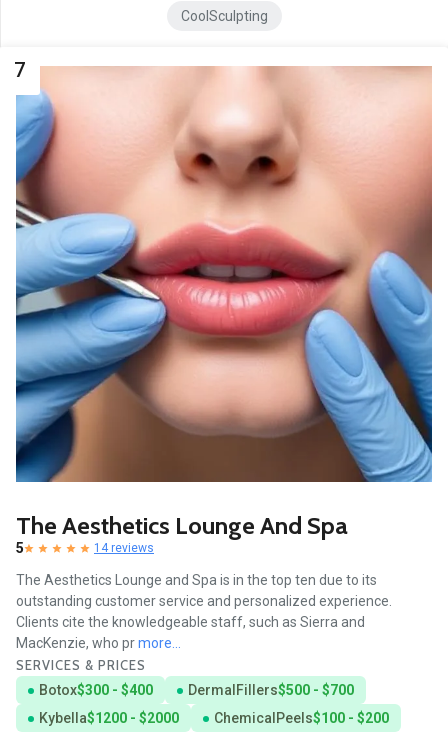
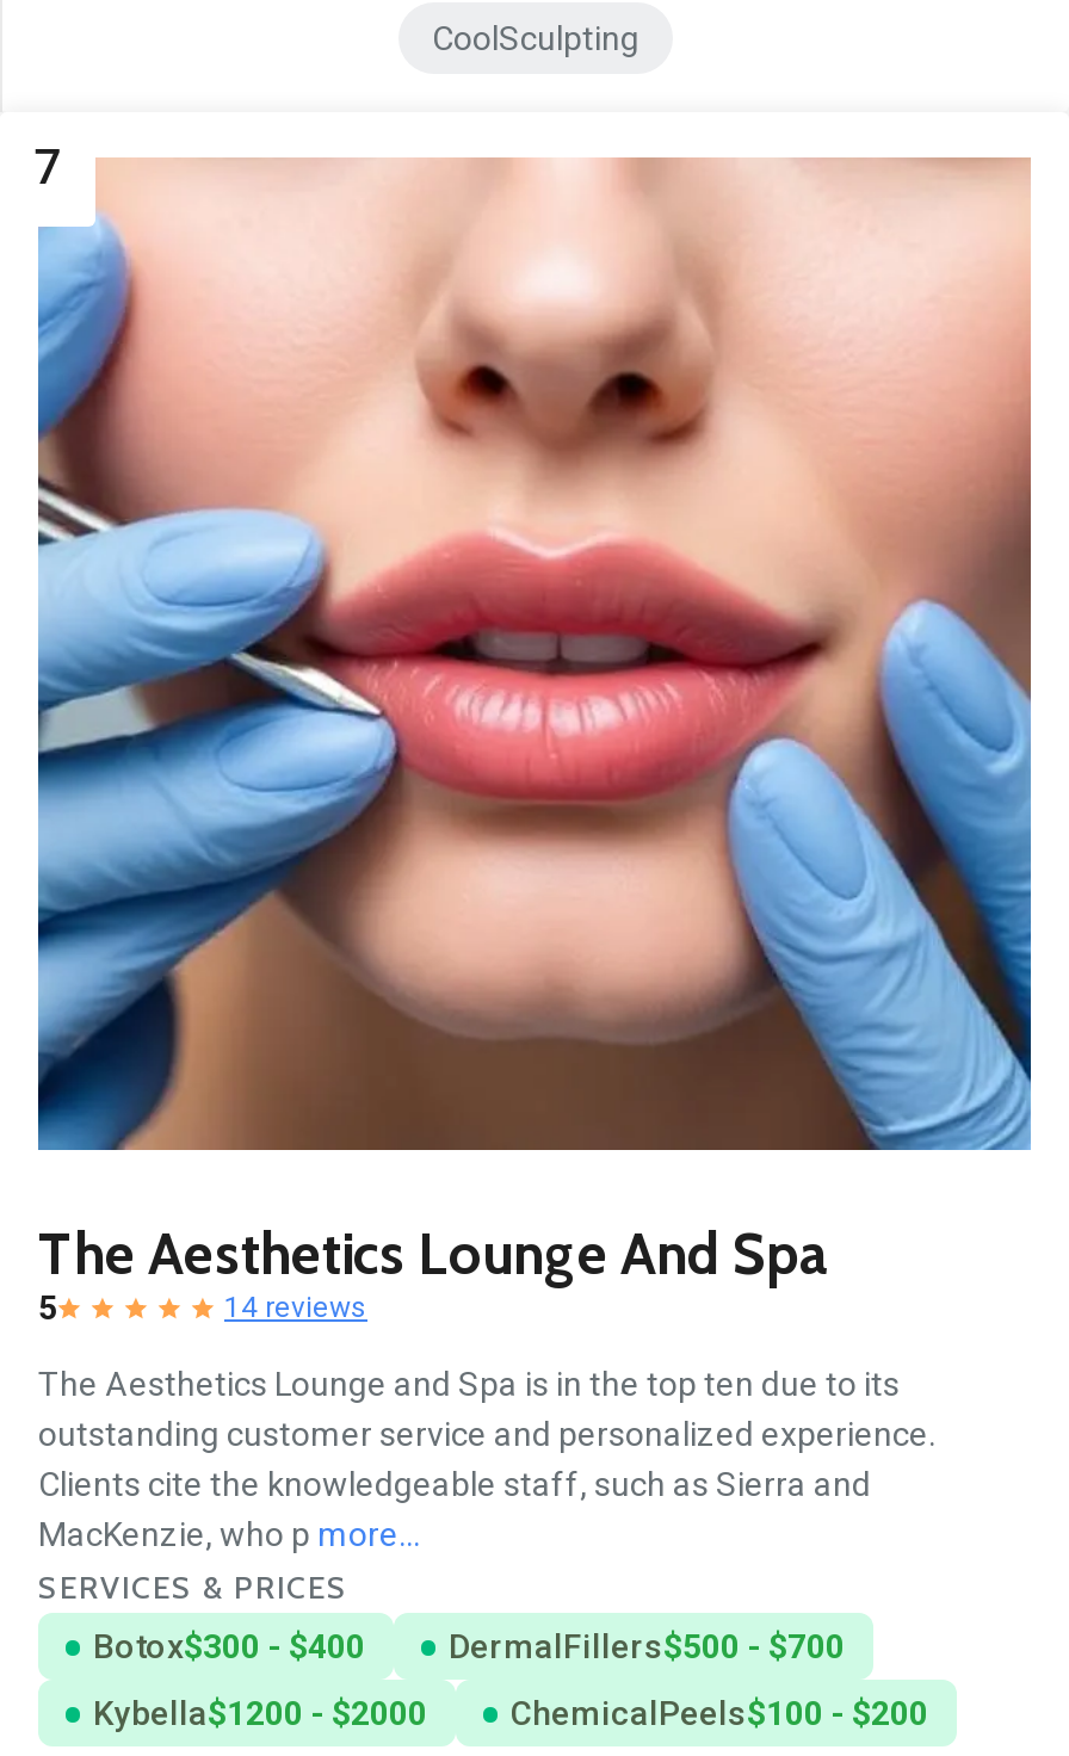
[16,635,181,651] MacKenzie, who pr more... -> [38,1515,420,1553] MacKenzie, who p more...

